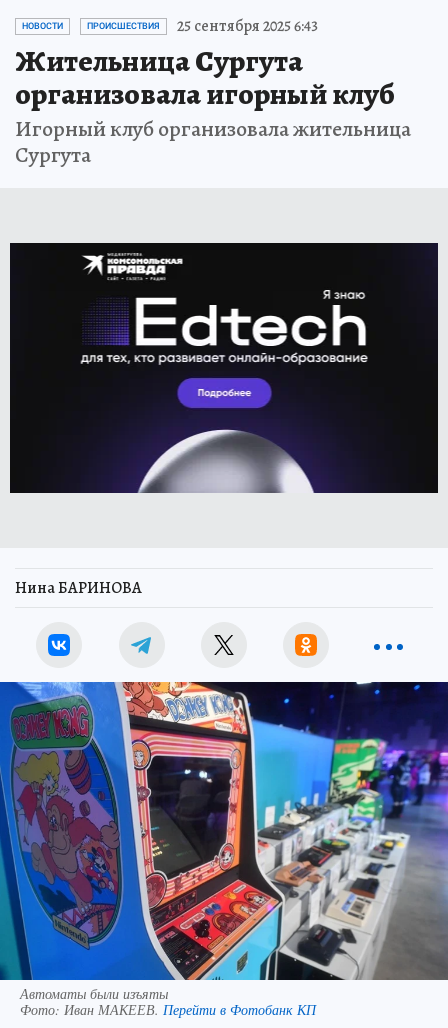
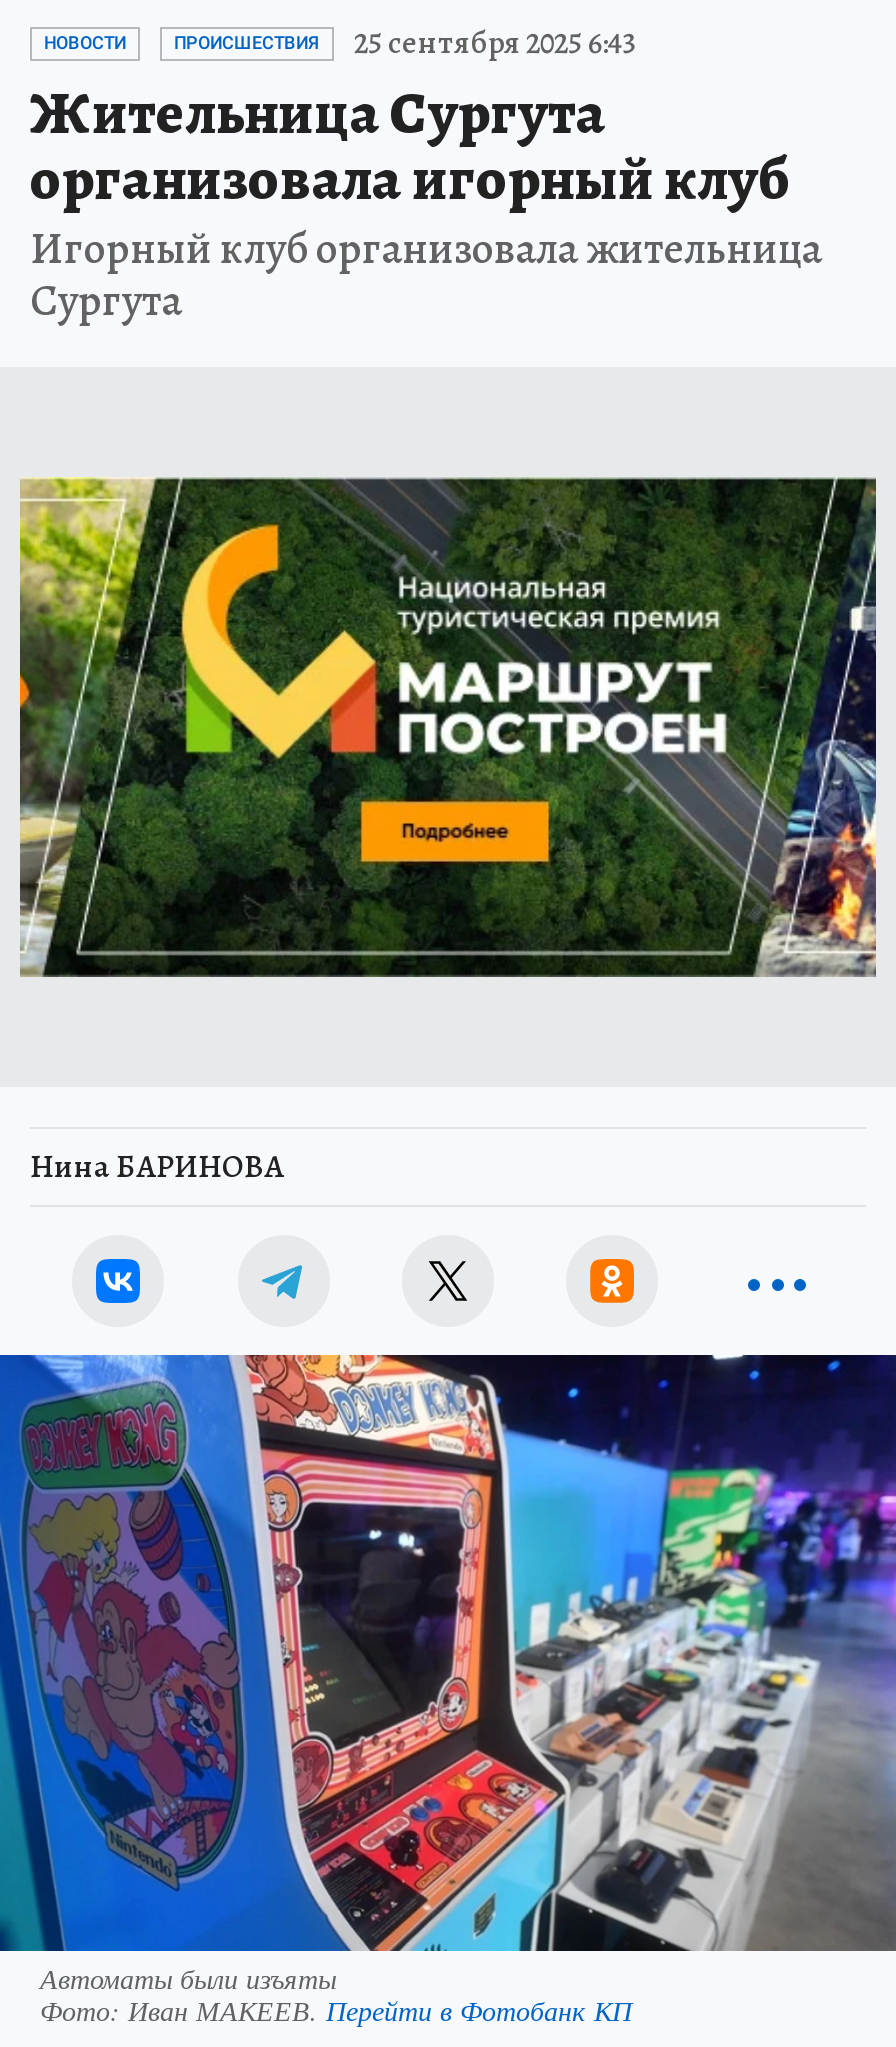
[9,242,439,493] [image] -> [18,477,878,979] [image]

